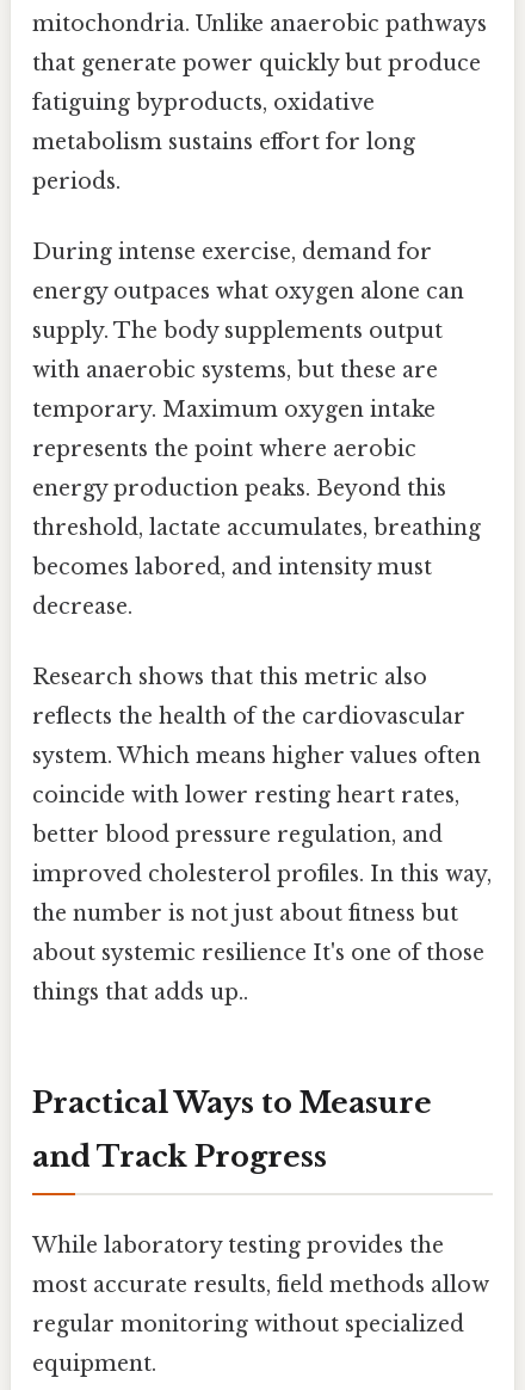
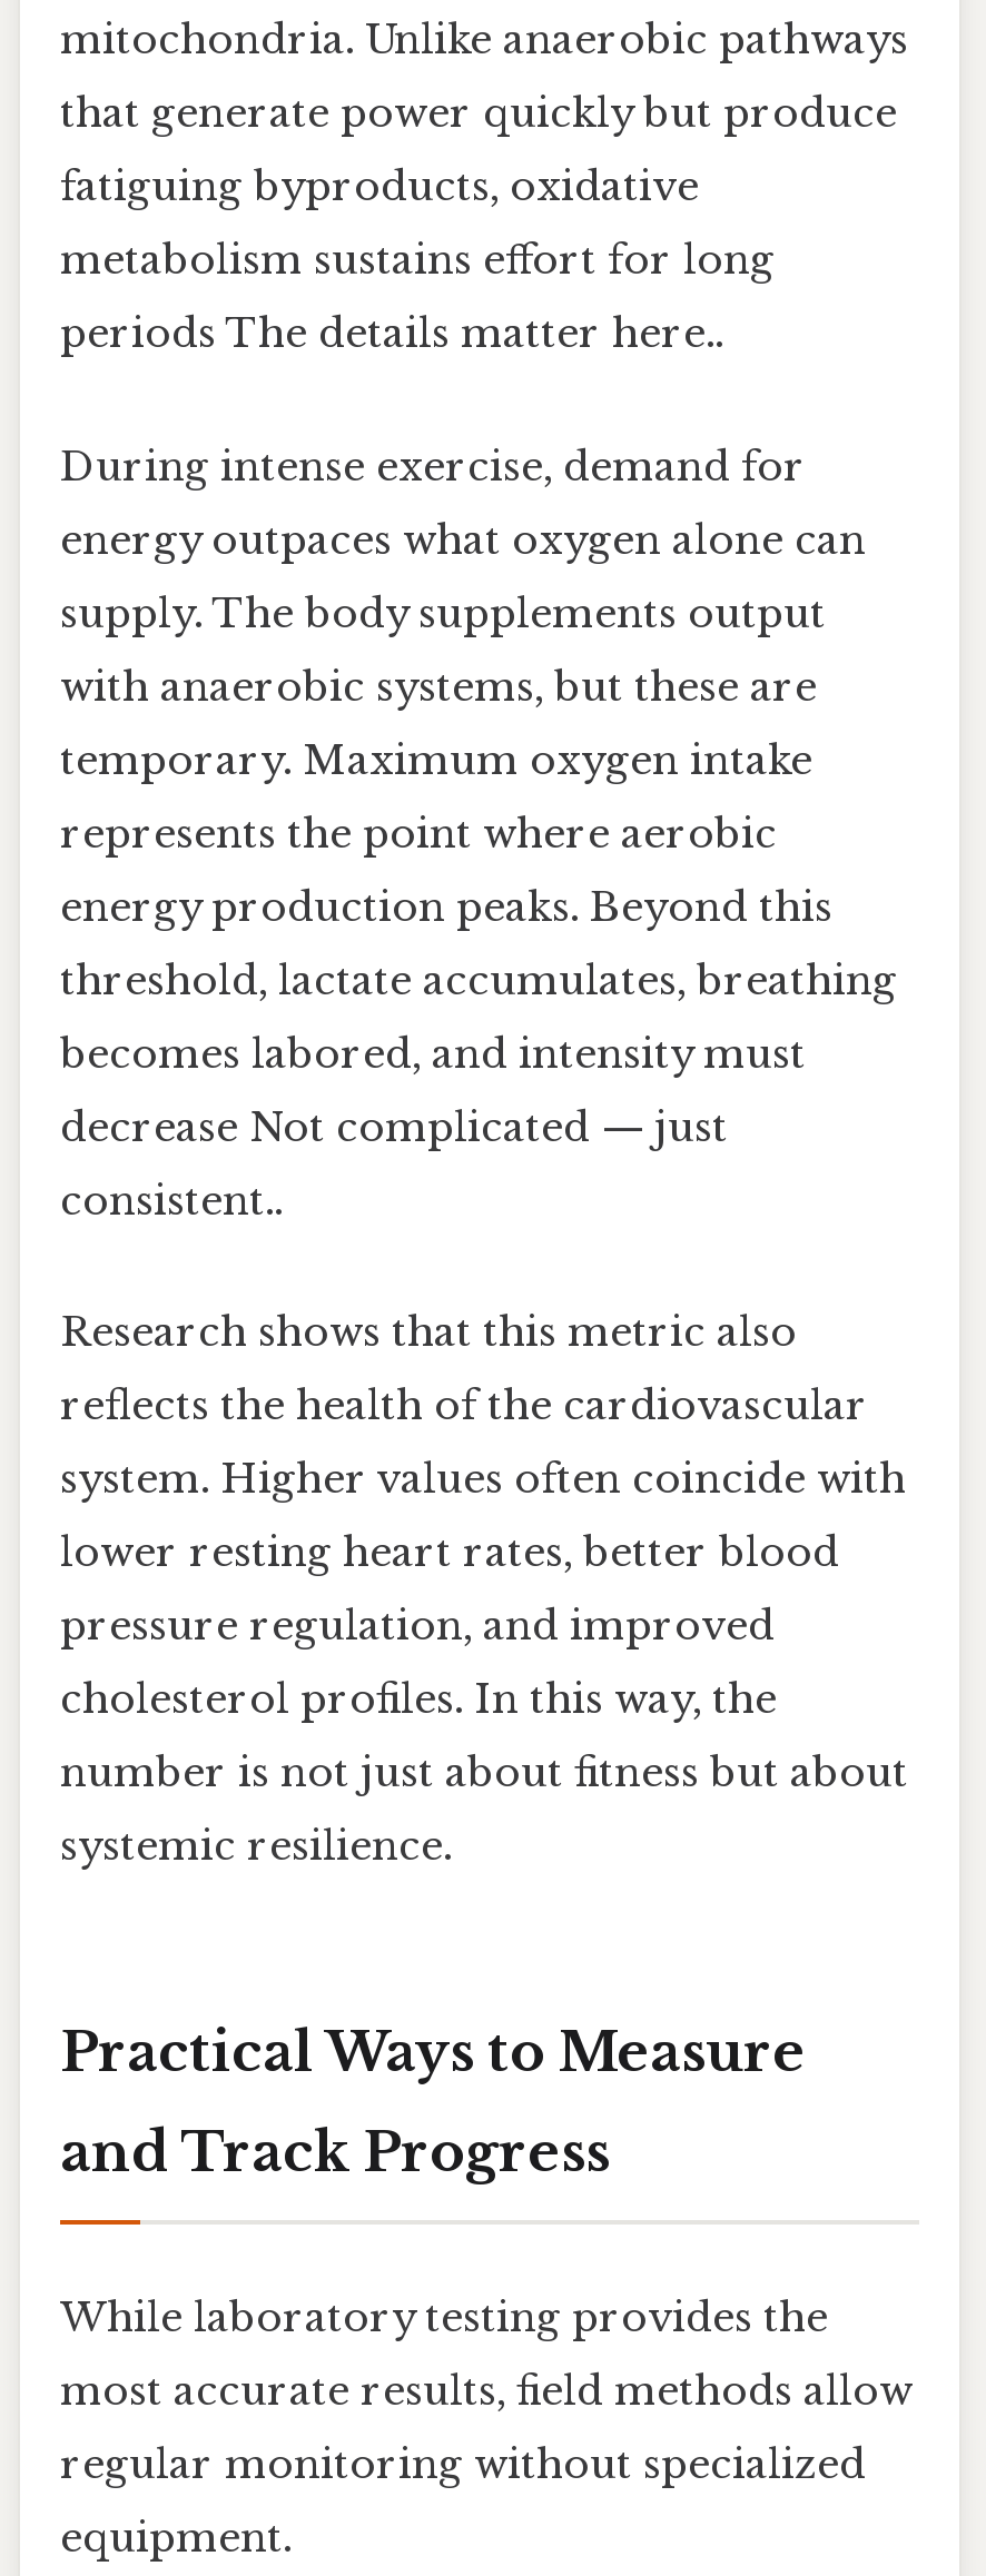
[32,168,121,194] periods. -> [60,310,723,359] periods The details matter here..
[32,593,132,620] decrease. -> [60,1103,728,1225] decrease Not complicated — just | consistent..
moved [32,664,465,730] -> [60,1308,868,1430]: Research shows that this metric also | reflects the health of the cardiovascular
[32,743,492,1005] system. Which means higher values often | coincide with lower resting heart rates, | better blood pressure regulation, and | improved cholesterol profiles. In this way, | the number is not just about fitness but | about systemic resilience It's one of those | things that adds up.. -> [60,1455,908,1871] system. Higher values often coincide with | lower resting heart rates, better blood | pressure regulation, and improved | cholesterol profiles. In this way, the | number is not just about fitness but about | systemic resilience.

